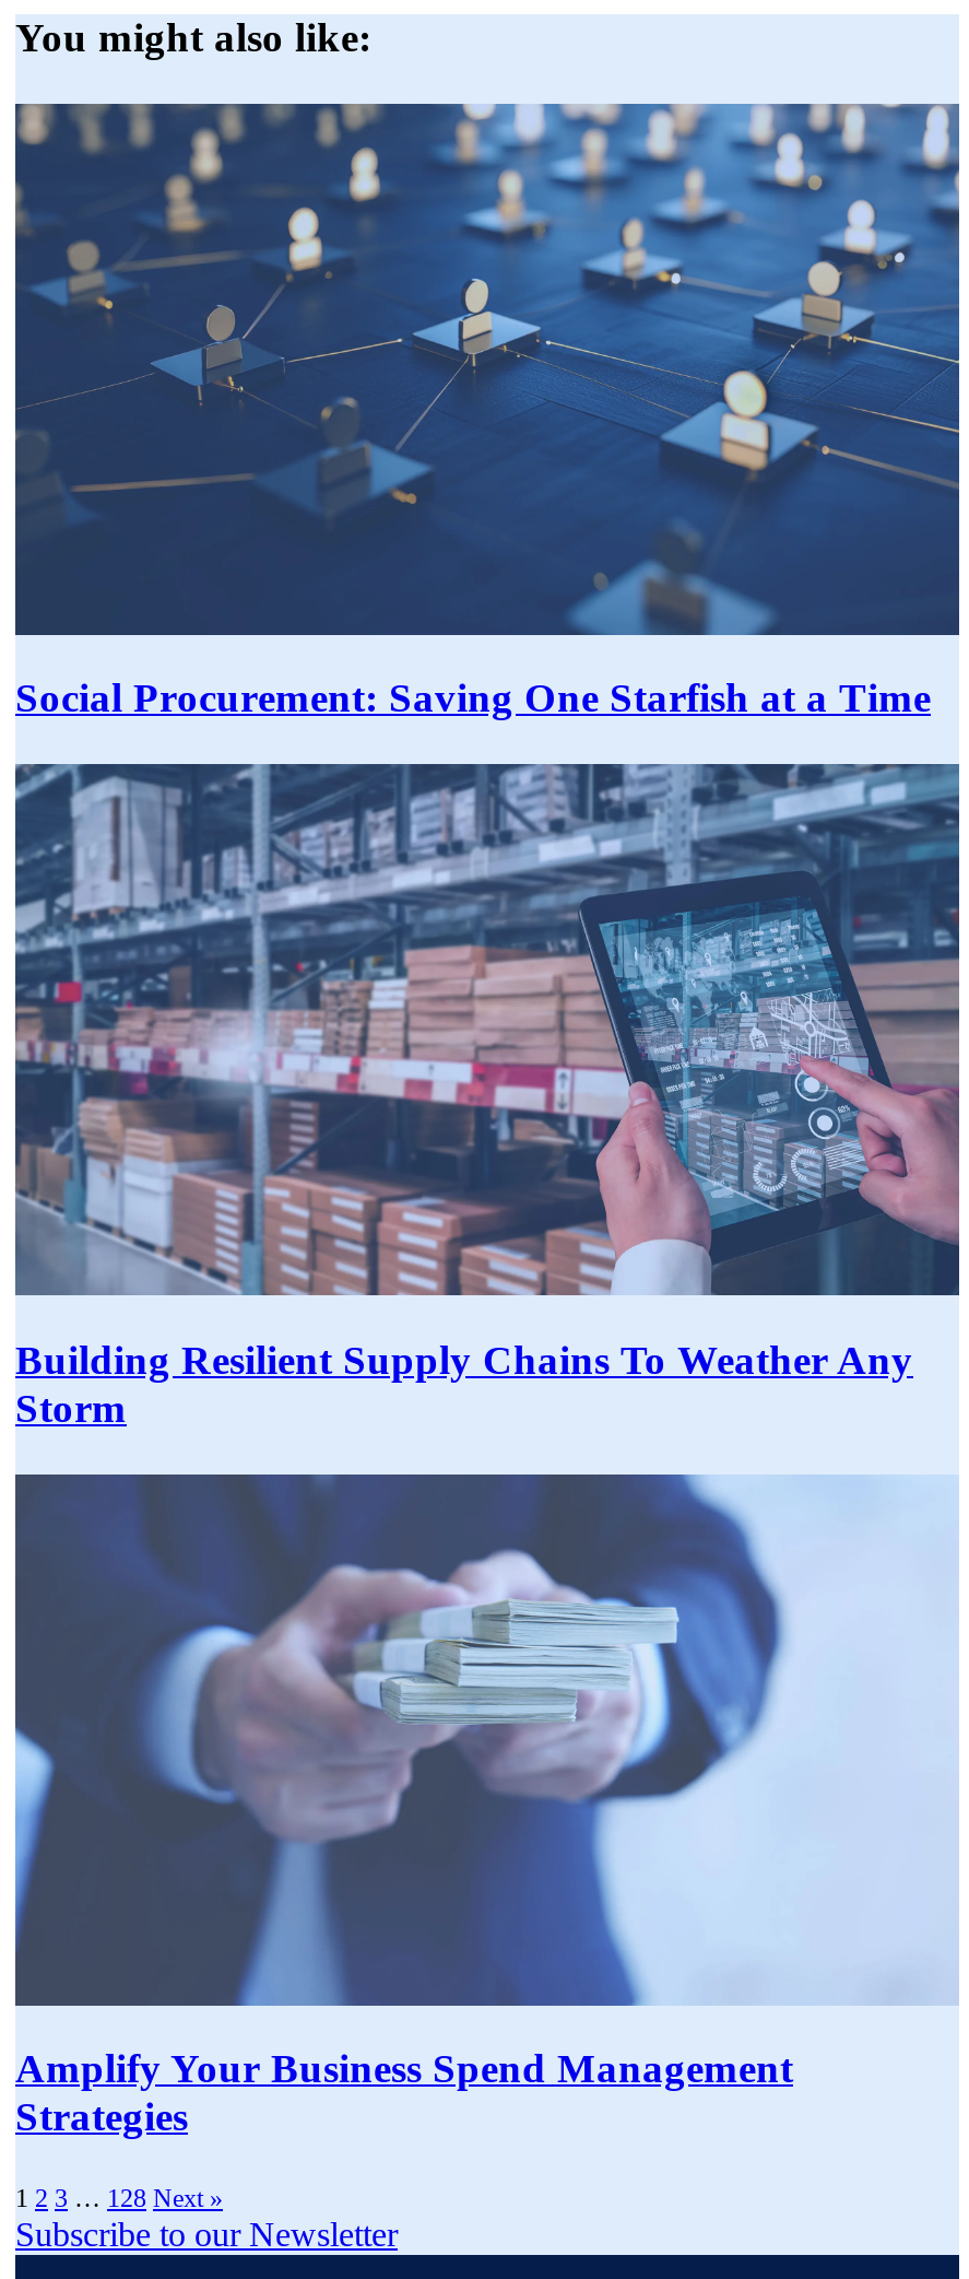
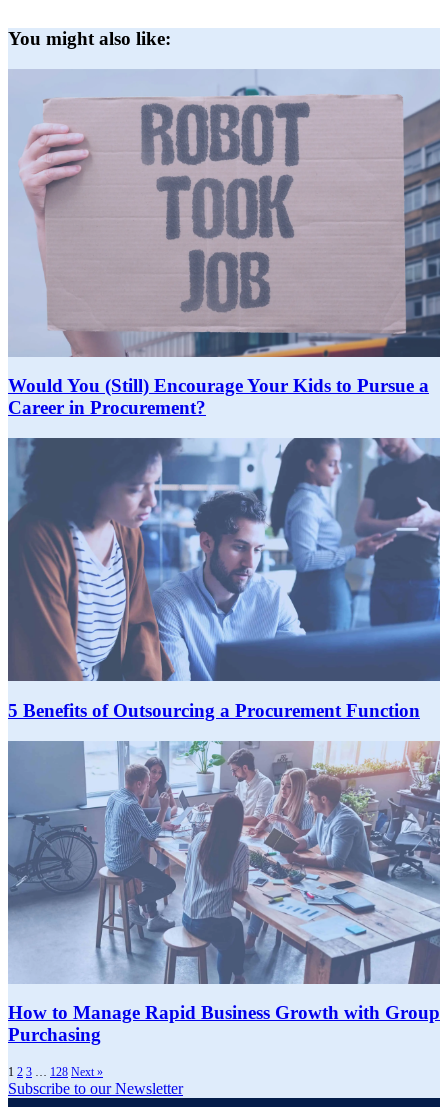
[15,104,959,637] [image] -> [9,70,440,323] [image]
[15,675,931,721] Social Procurement: Saving One Starfish at a Time -> [8,375,429,418] Would You (Still) Encourage Your Kids to Pursue a | Career in Procurement?
[15,836,959,1430] [image] | Building Resilient Supply Chains To Weather Any | Storm -> [8,416,441,721] [image] | 5 Benefits of Outsourcing a Procurement Function
[15,1544,957,2140] [image] | Amplify Your Business Spend Management | Strategies -> [7,741,441,1045] [image] | How to Manage Rapid Business Growth with Group | Purchasing

